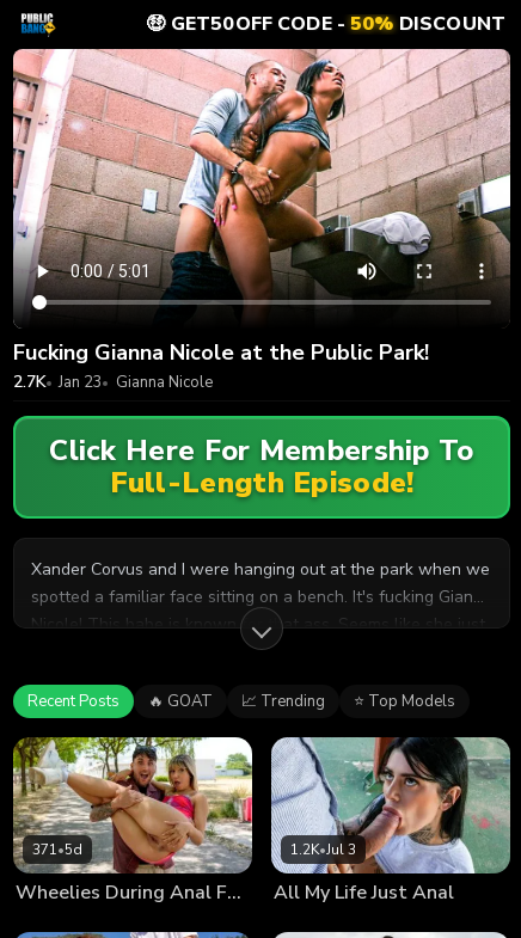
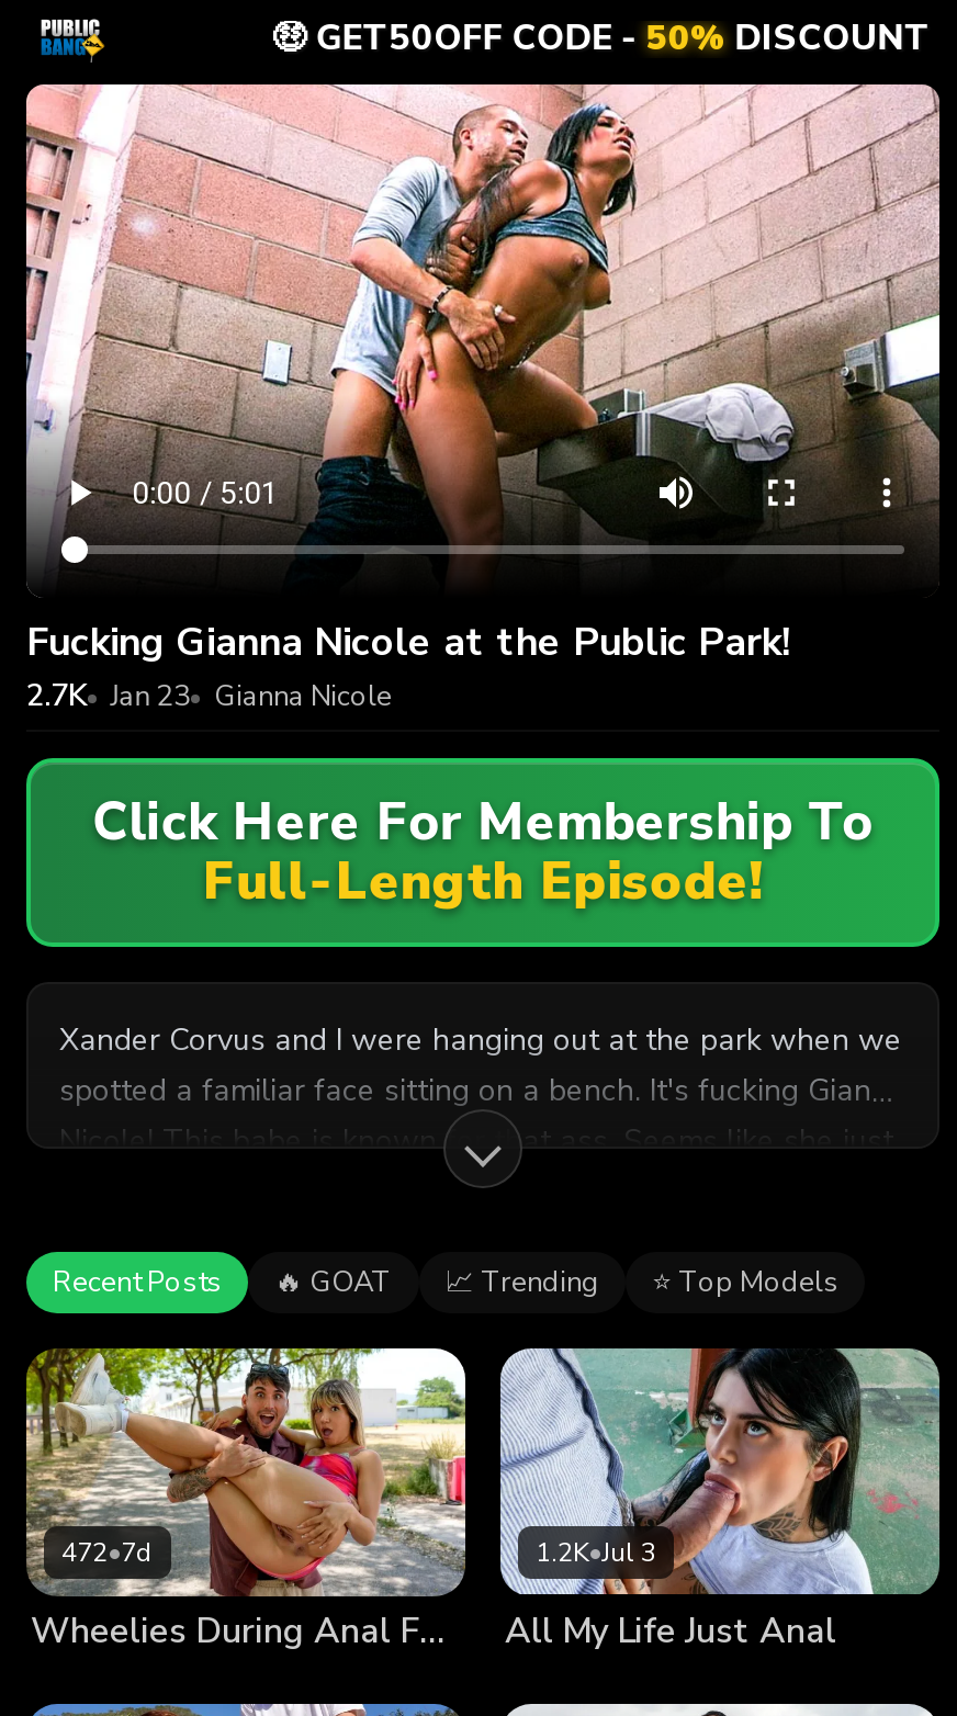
[32,839,82,859] 371•5d -> [61,1535,154,1570] 472•7d

